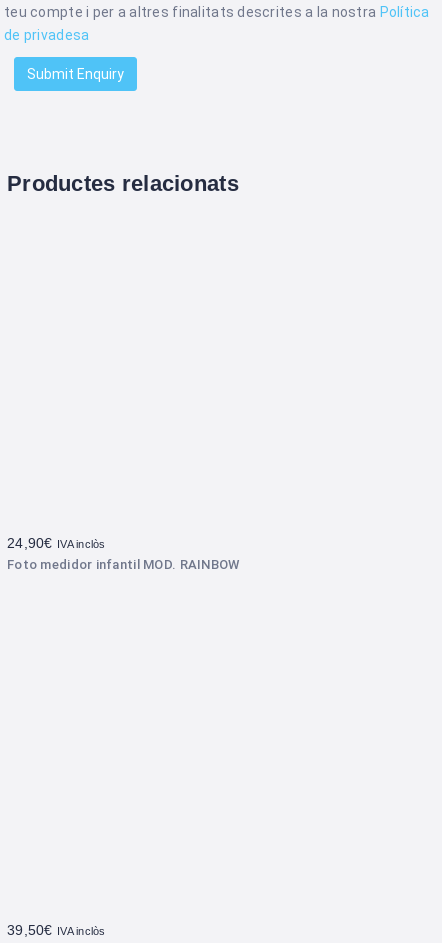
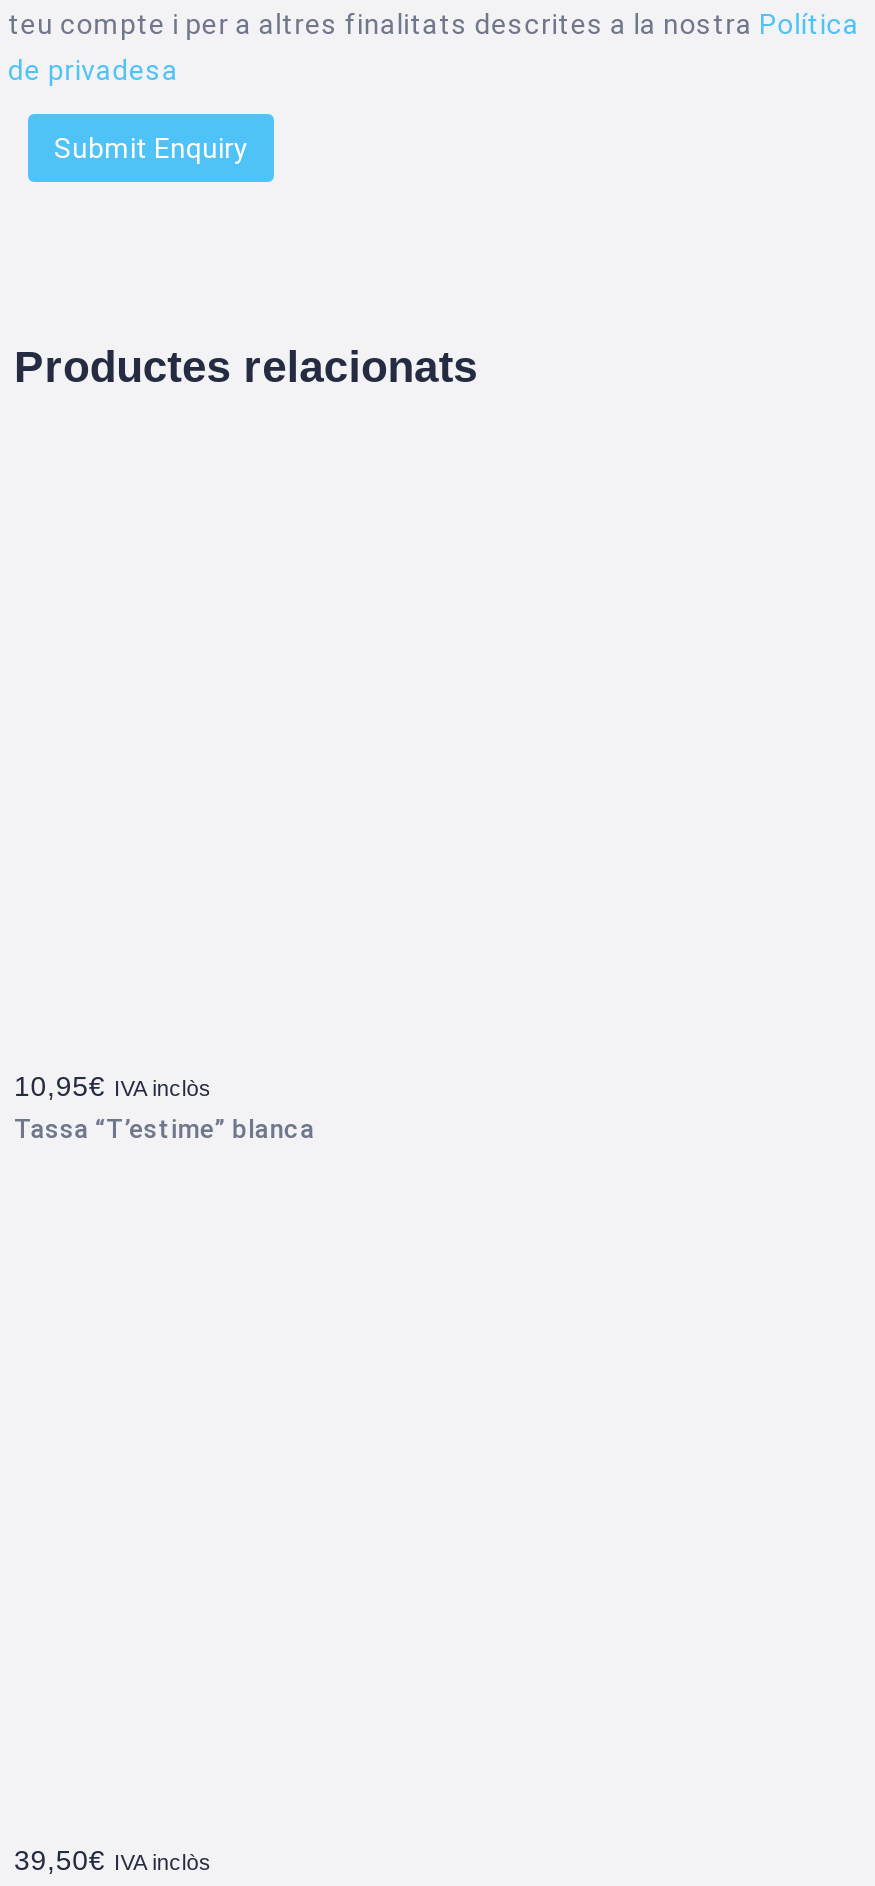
[7,535,106,551] 24,90€ IVA inclòs -> [14,1070,212,1102] 10,95€ IVA inclòs
[7,557,239,572] Foto medidor infantil MOD. RAINBOW -> [14,1114,315,1144] Tassa “T’estime” blanca

